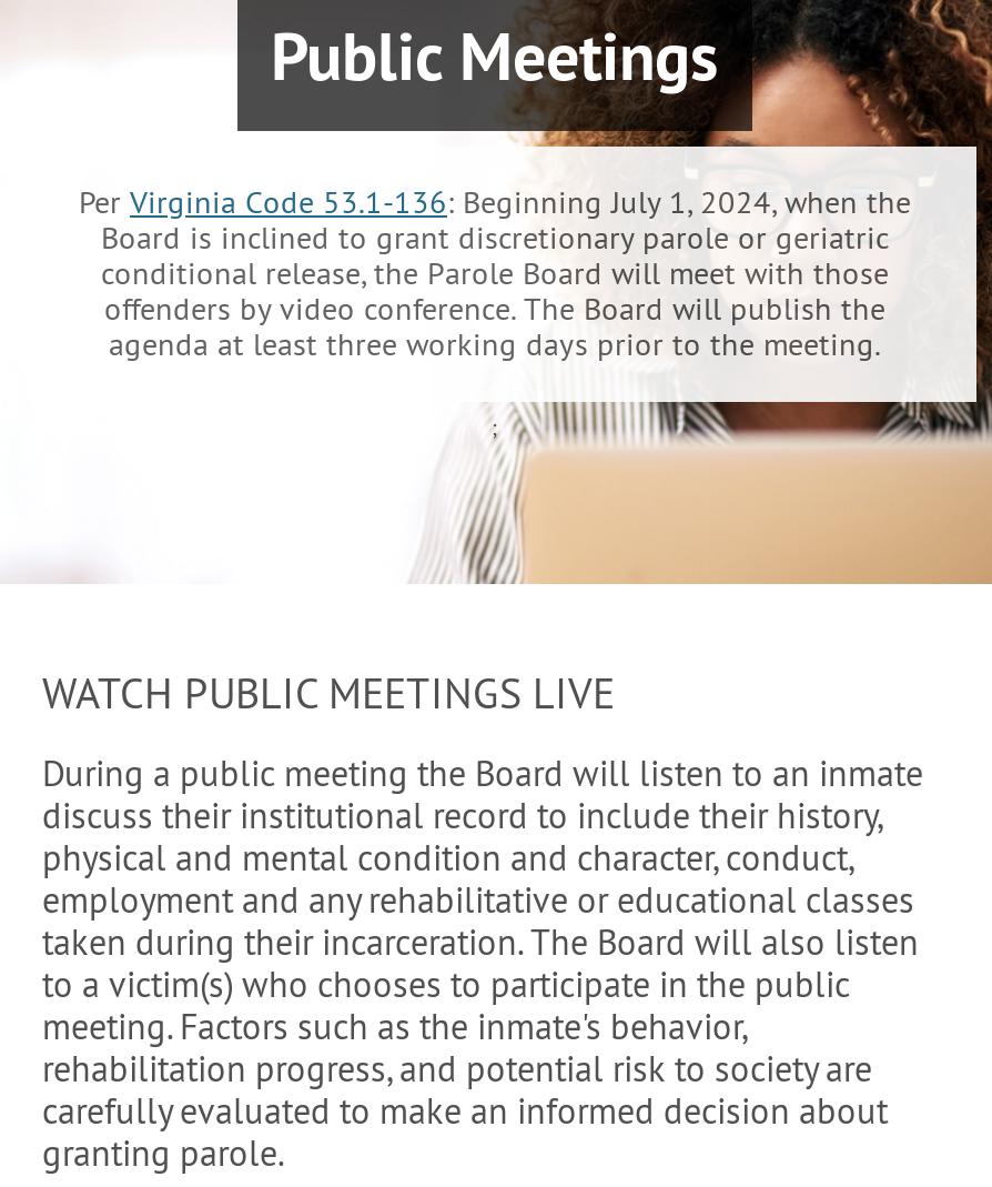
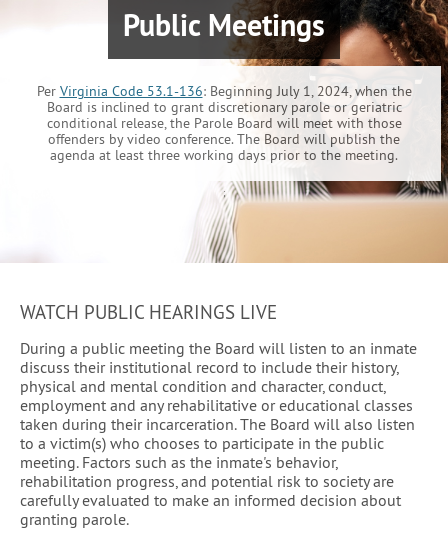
[42,666,615,719] WATCH PUBLIC MEETINGS LIVE -> [20,300,277,324] WATCH PUBLIC HEARINGS LIVE

